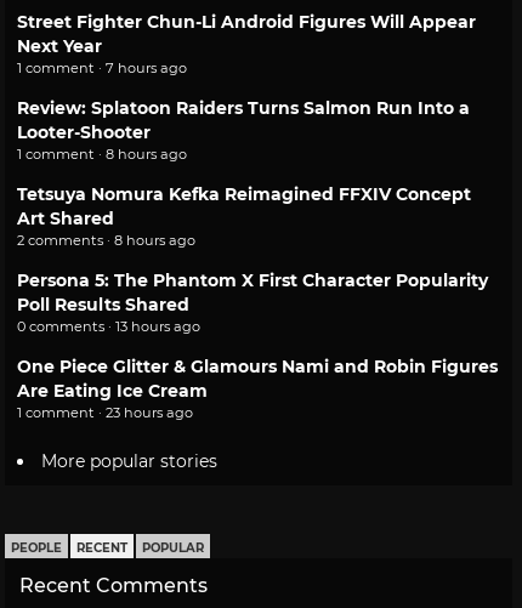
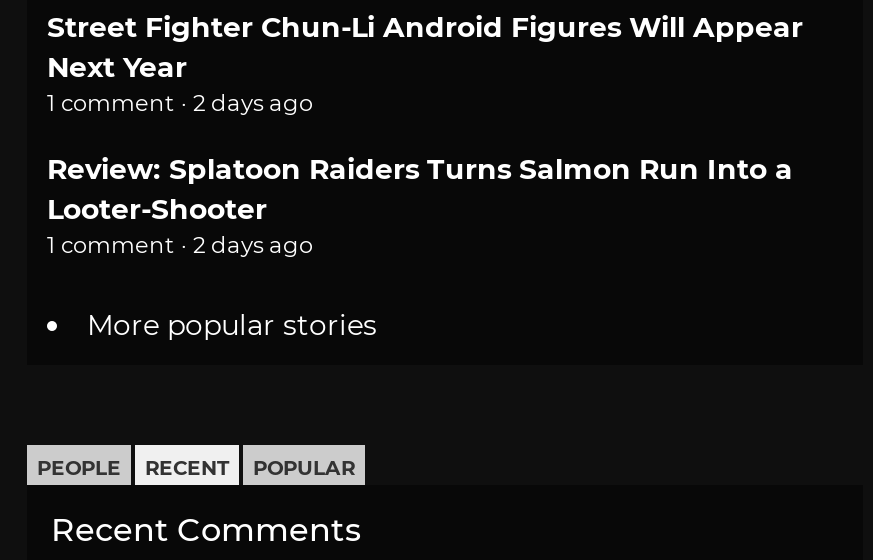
[17,59,187,76] 1 comment · 7 hours ago -> [47,89,313,117] 1 comment · 2 days ago
[17,146,498,421] 1 comment · 8 hours ago | Tetsuya Nomura Kefka Reimagined FFXIV Concept | Art Shared | 2 comments · 8 hours ago | Persona 5: The Phantom X First Character Popularity | Poll Results Shared | 0 comments · 13 hours ago | One Piece Glitter & Glamours Nami and Robin Figures | Are Eating Ice Cream | 1 comment · 23 hours ago -> [47,231,313,259] 1 comment · 2 days ago

